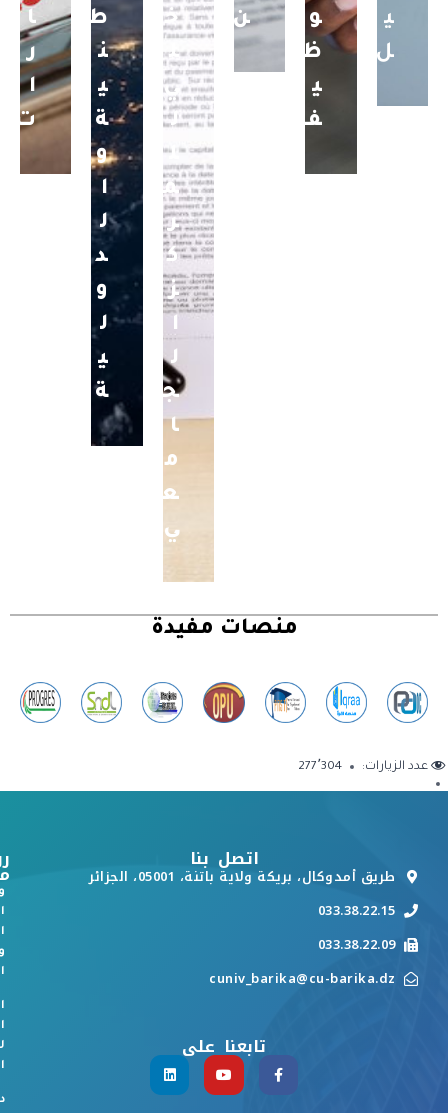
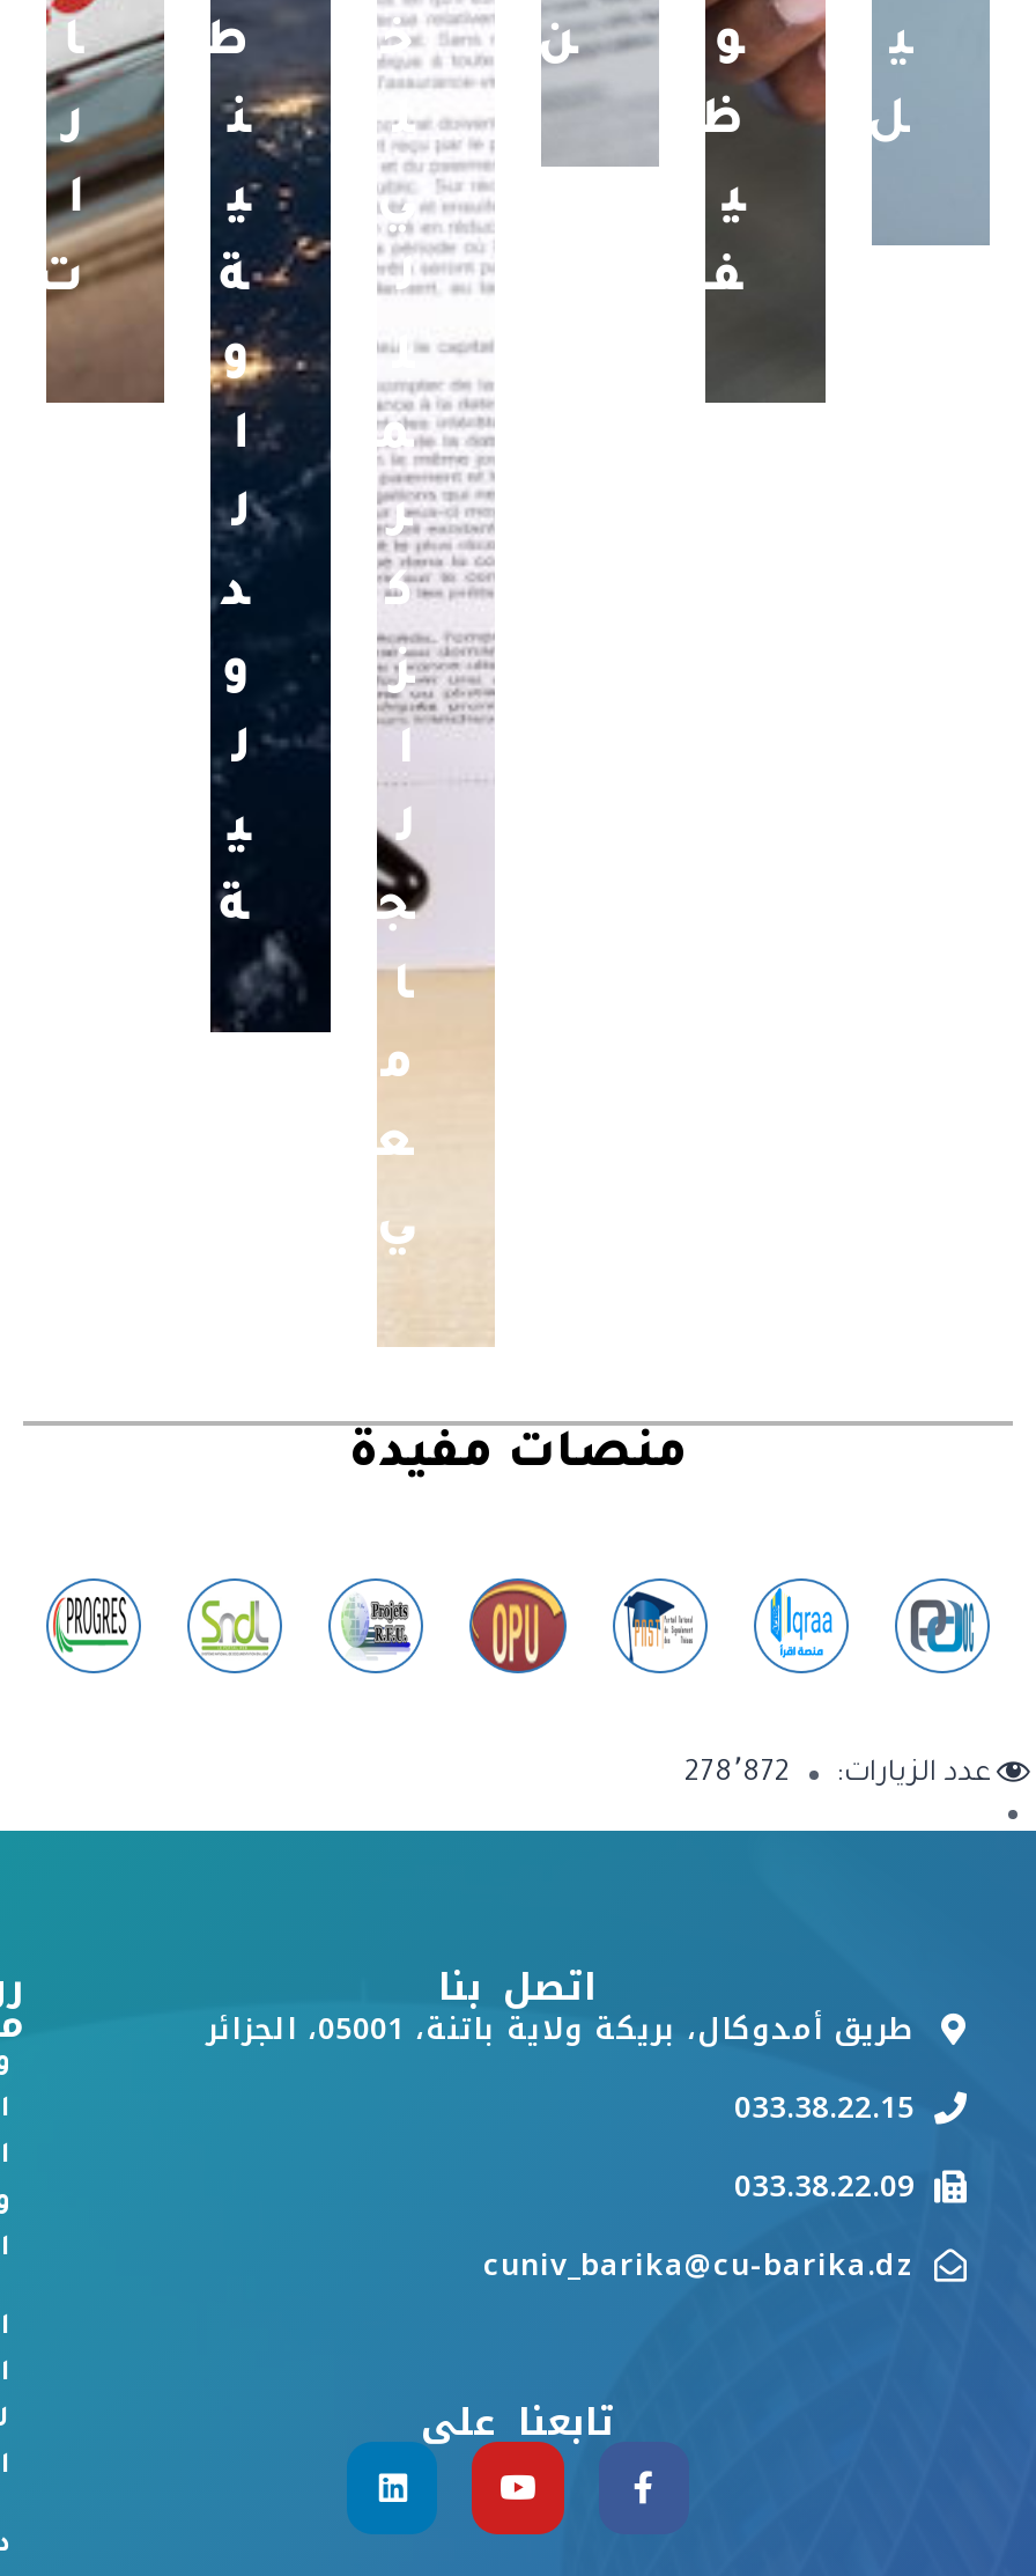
[298,760,428,774] عدد الزيارات: 277٬304 -> [684,1759,990,1791] عدد الزيارات: 278٬872

